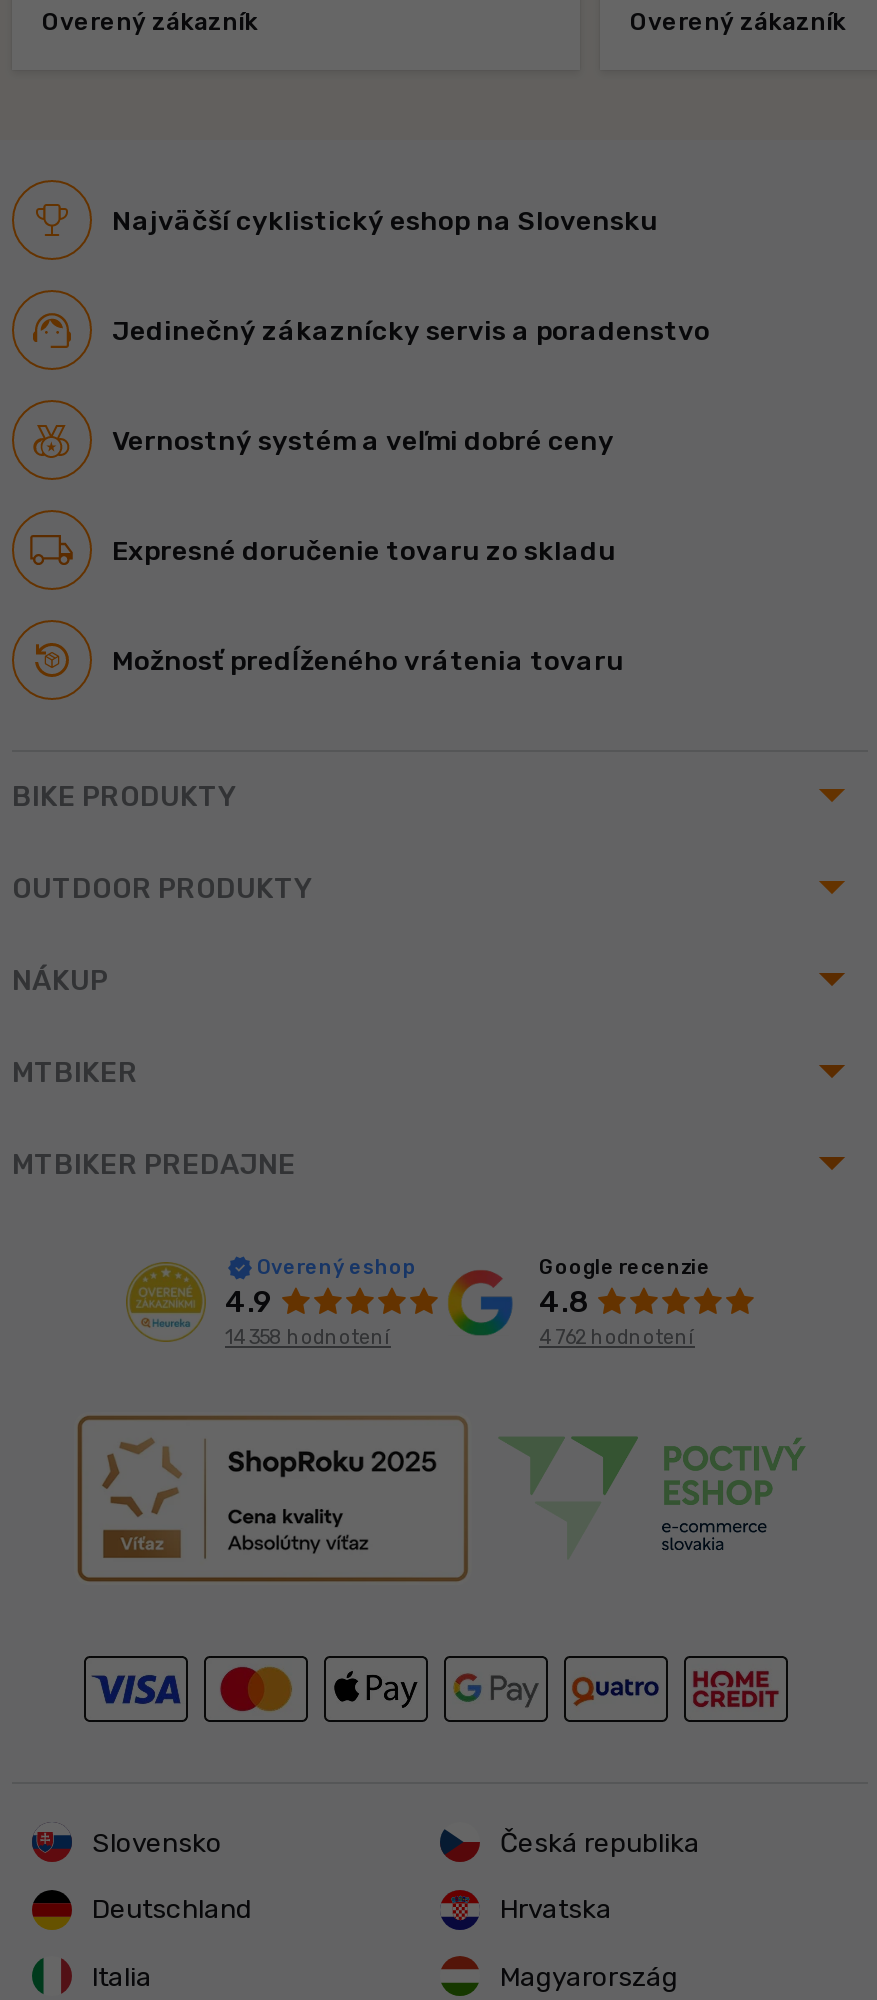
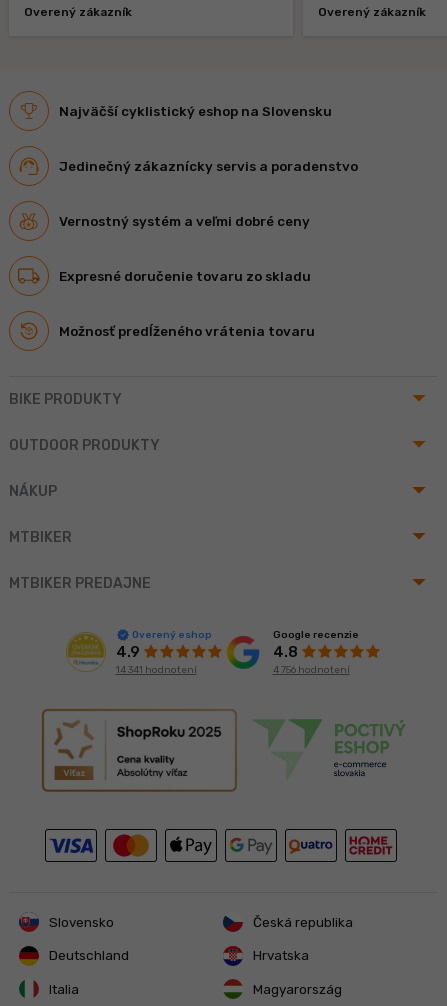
[225,1326,391,1350] 14 358 hodnotení -> [115,664,196,676] 14 341 hodnotení
[539,1325,695,1349] 4 762 hodnotení -> [272,664,349,676] 4 756 hodnotení

